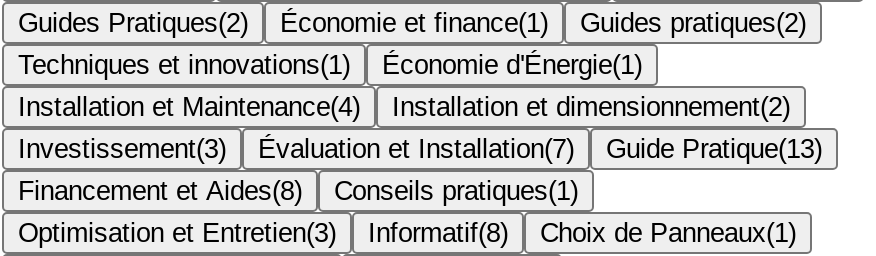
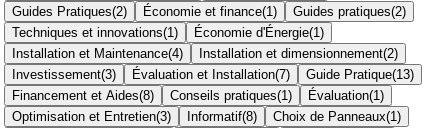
none -> [308,88,384,103] Évaluation(1)

